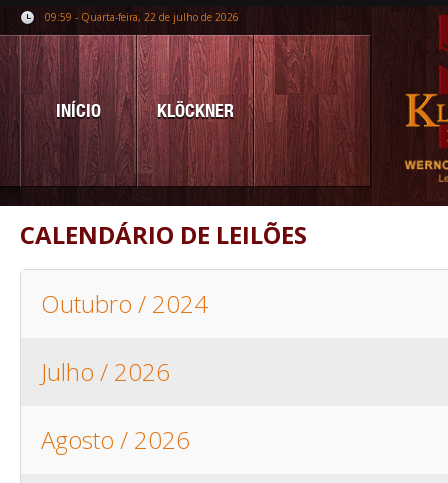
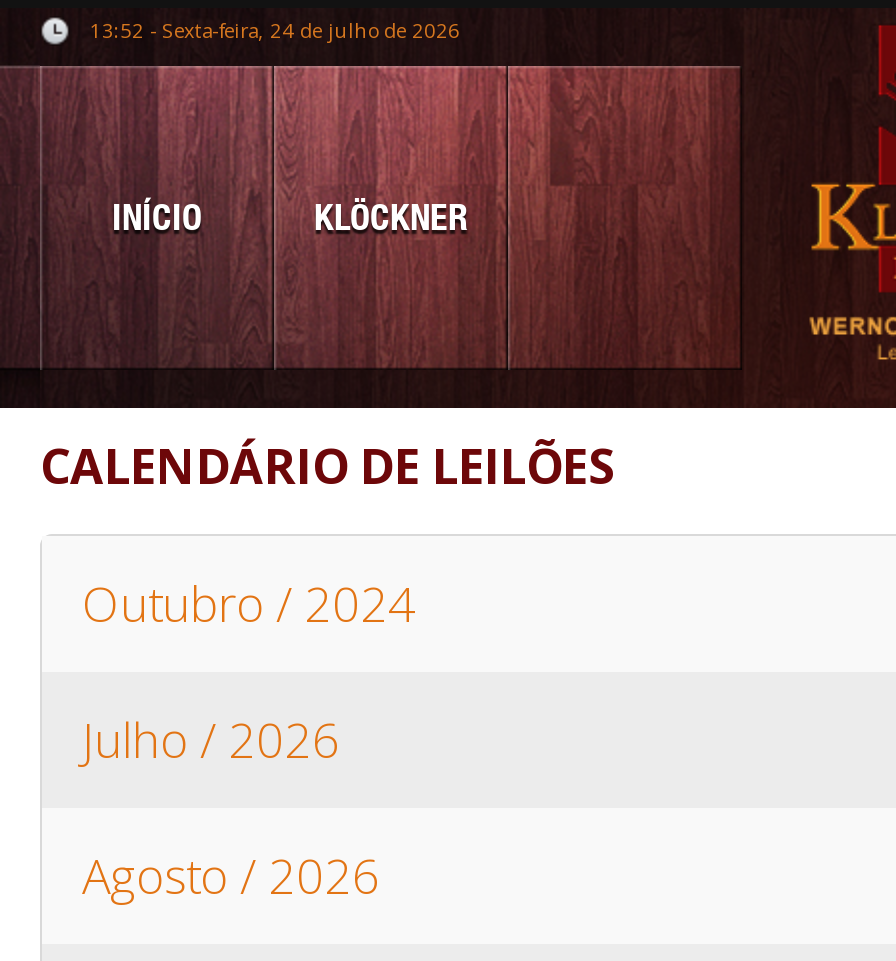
[45,10,239,24] 09:59 - Quarta-feira, 22 de julho de 2026 -> [90,16,460,44] 13:52 - Sexta-feira, 24 de julho de 2026

